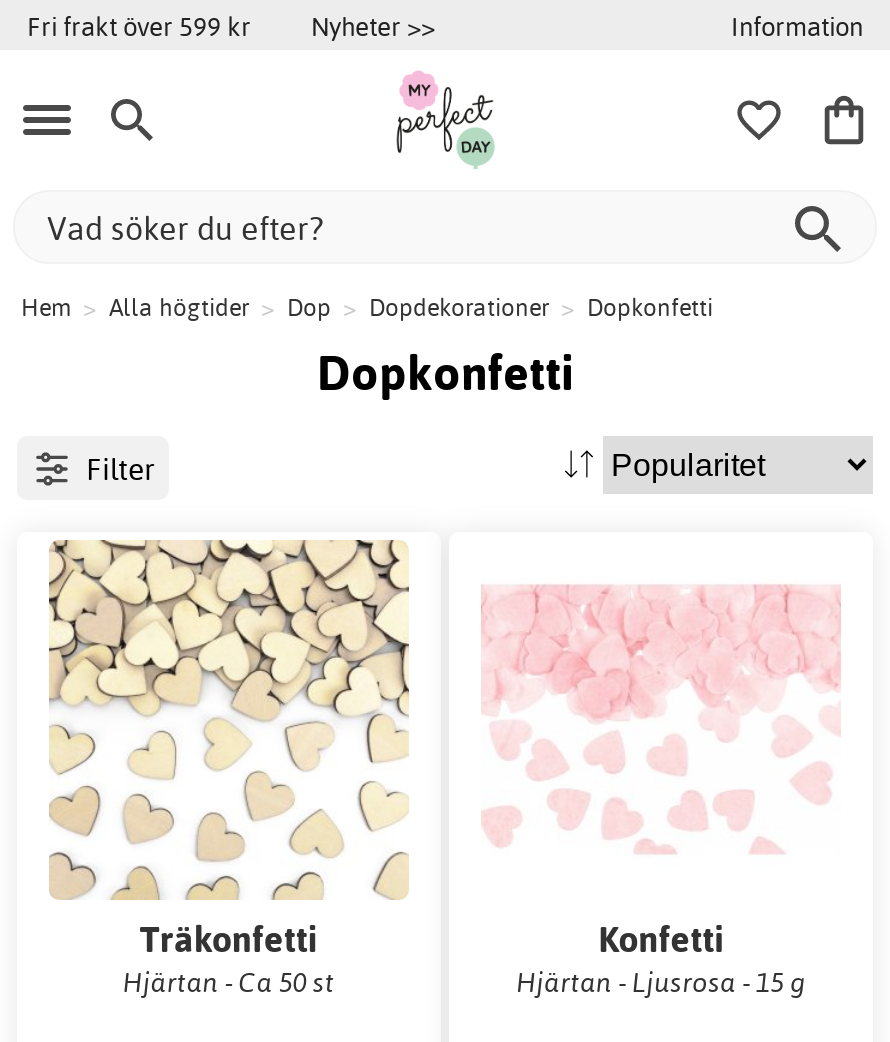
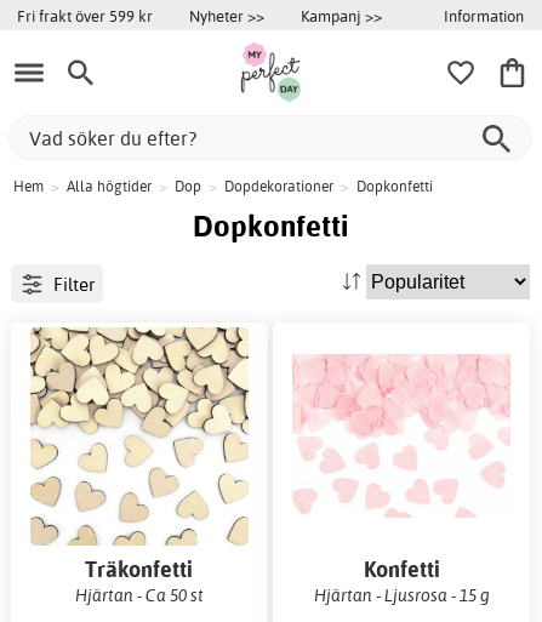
none -> [301,6,382,25] Kampanj >>

